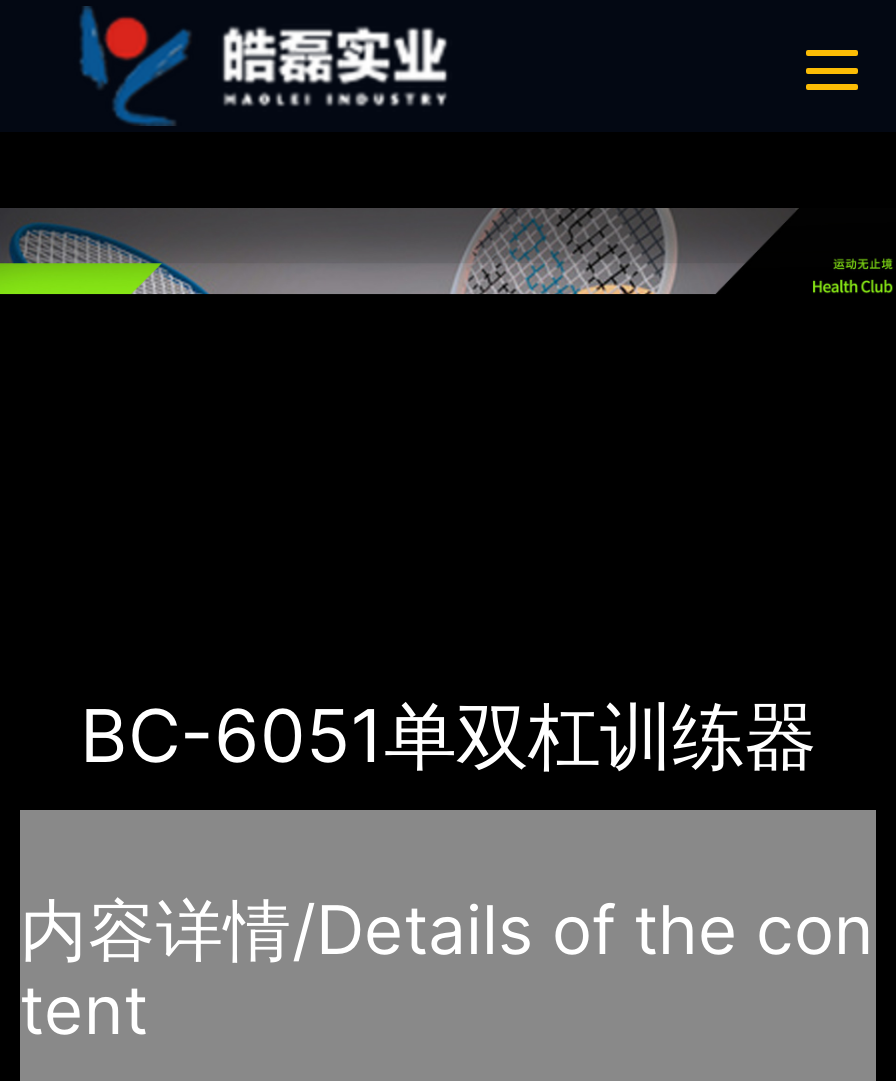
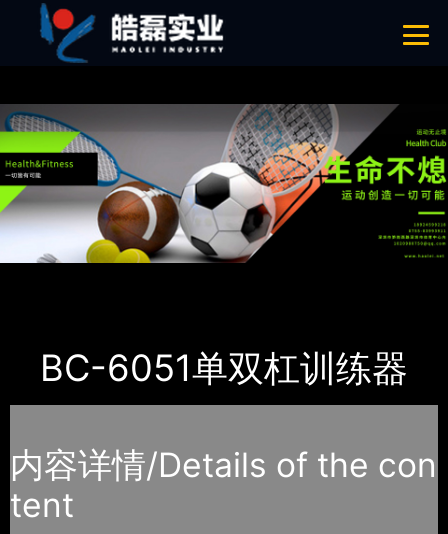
none -> [3,146,445,264] [image]

